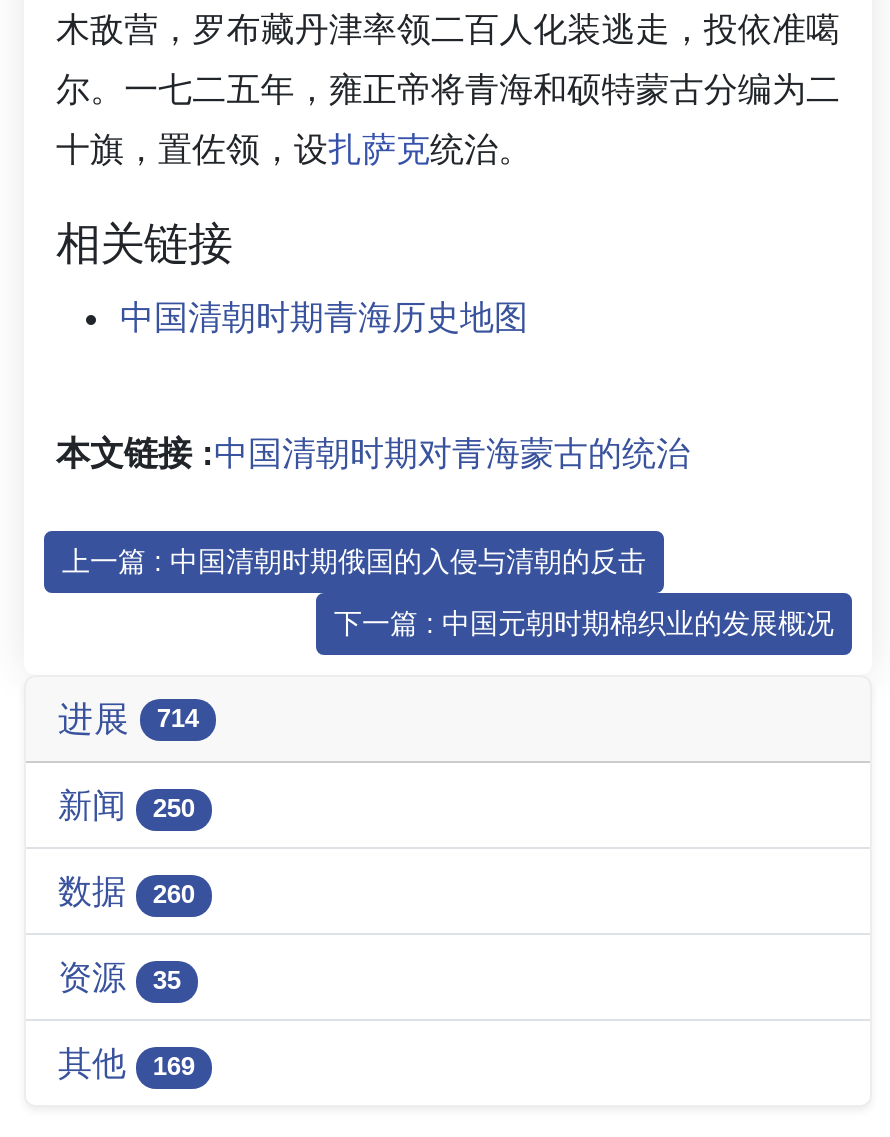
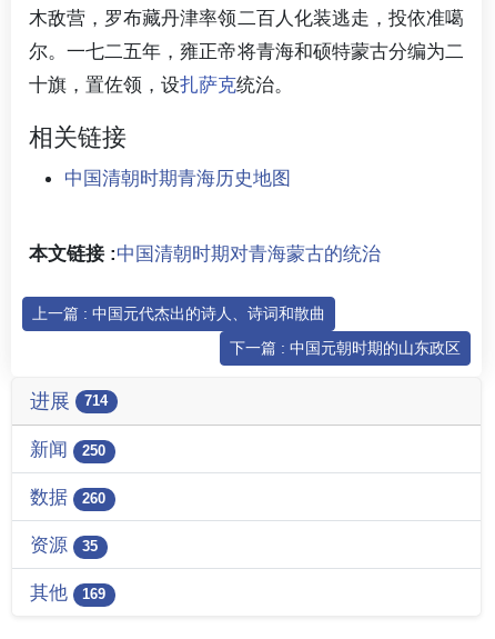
[62,545,646,577] 上一篇 : 中国清朝时期俄国的入侵与清朝的反击 -> [32,305,325,323] 上一篇 : 中国元代杰出的诗人、诗词和散曲
[334,607,834,639] 下一篇 : 中国元朝时期棉织业的发展概况 -> [230,339,461,357] 下一篇 : 中国元朝时期的山东政区

